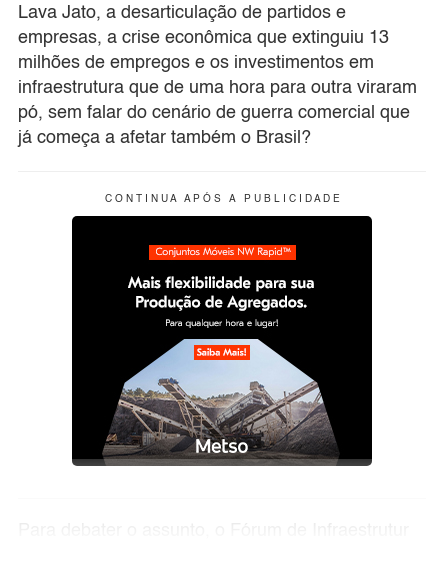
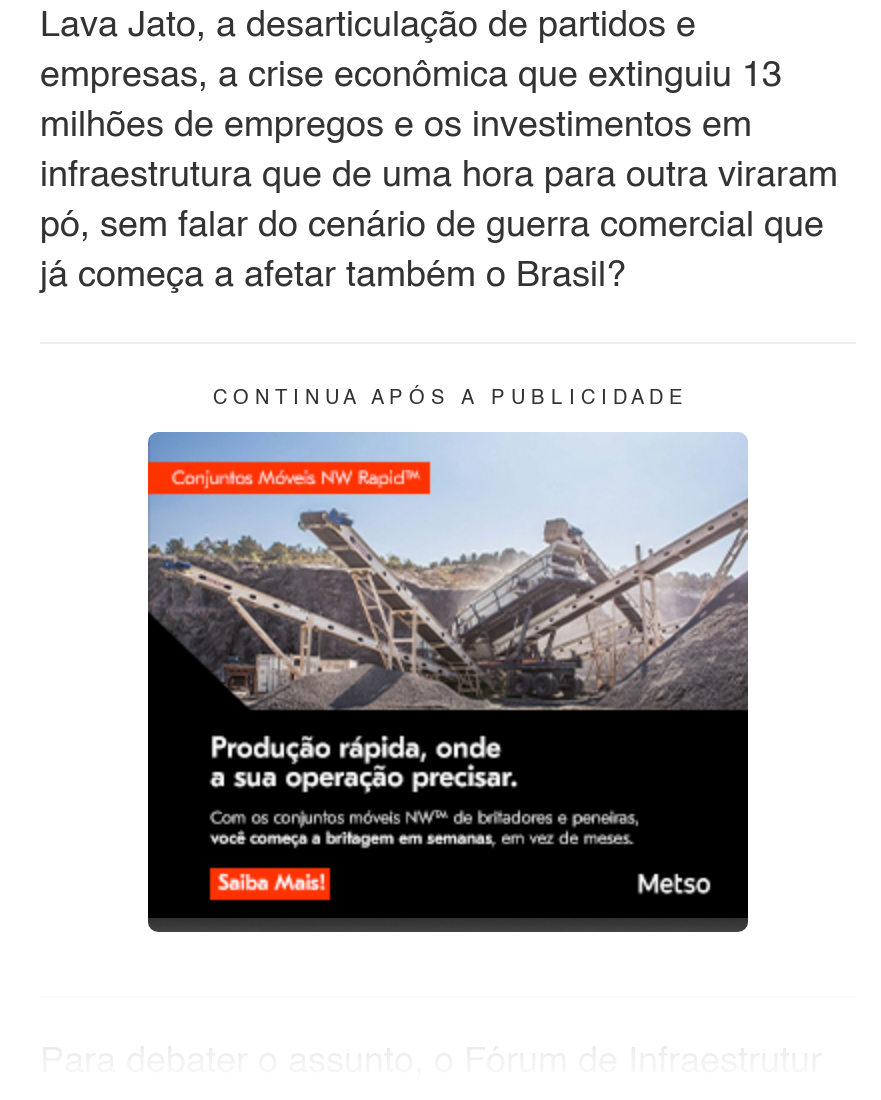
[71,215,373,463] [image] -> [146,432,750,928] [image]

